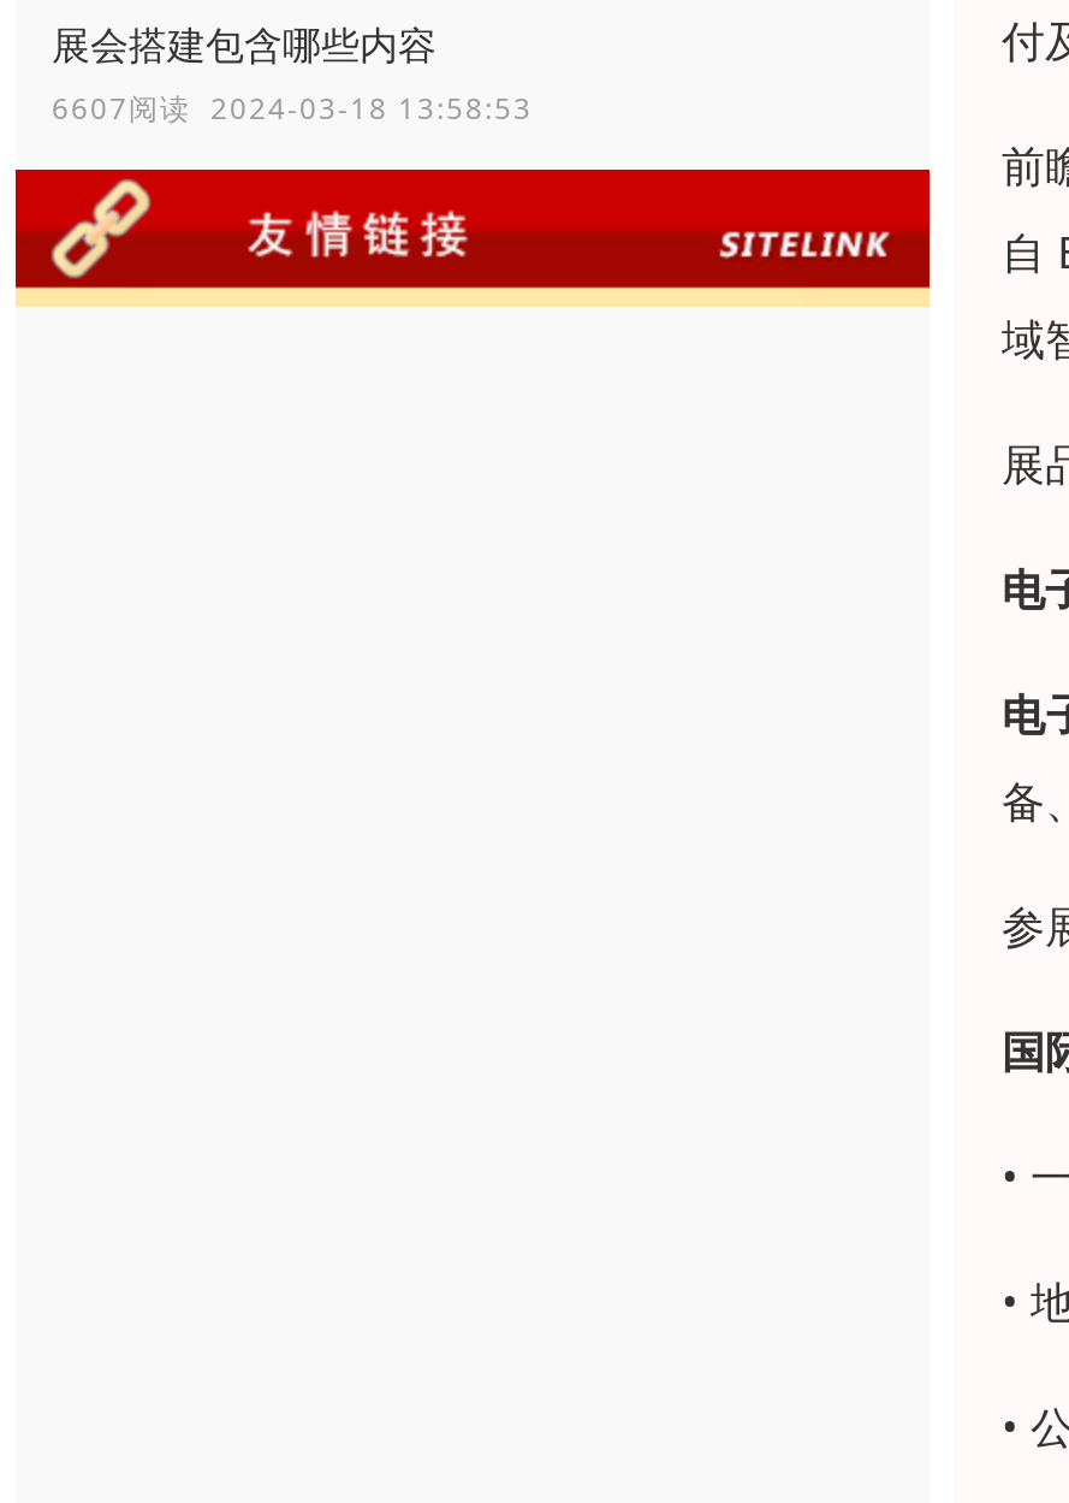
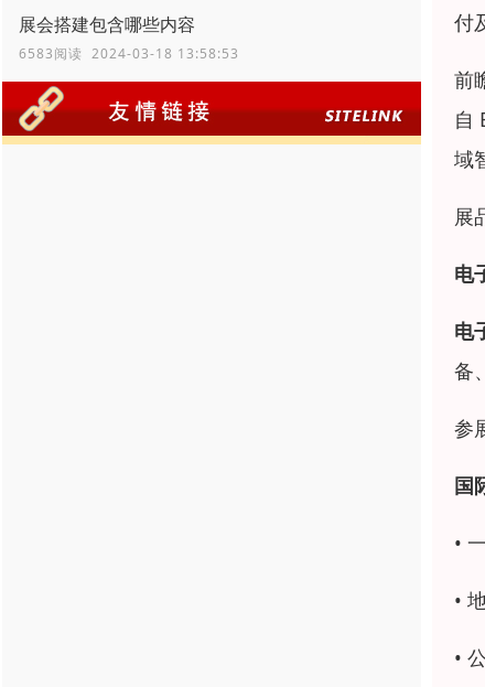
[52,88,533,129] 6607阅读 2024-03-18 13:58:53 -> [19,44,239,63] 6583阅读 2024-03-18 13:58:53

